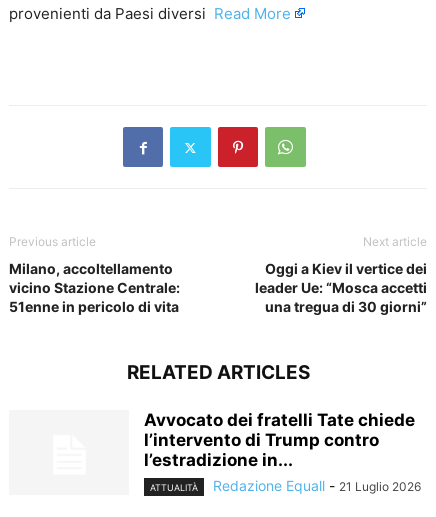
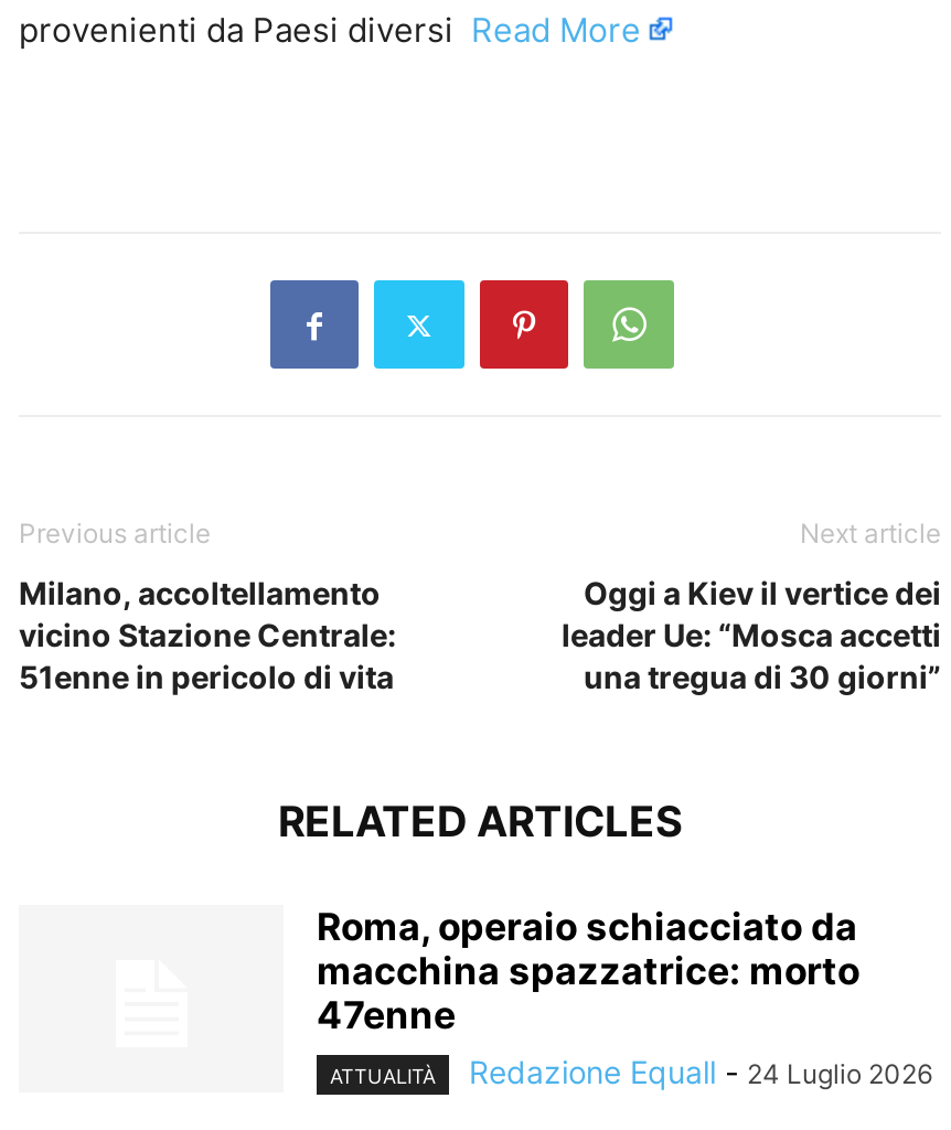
[144,410,415,470] Avvocato dei fratelli Tate chiede | l’intervento di Trump contro | l’estradizione in... -> [317,905,859,1037] Roma, operaio schiacciato da | macchina spazzatrice: morto | 47enne
[213,477,421,494] Redazione Equall - 21 Luglio 2026 -> [469,1053,932,1090] Redazione Equall - 24 Luglio 2026

